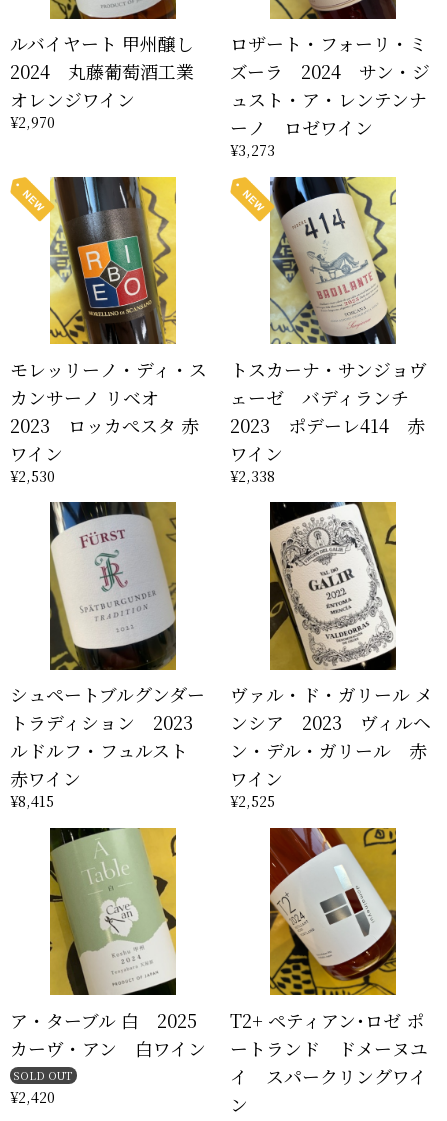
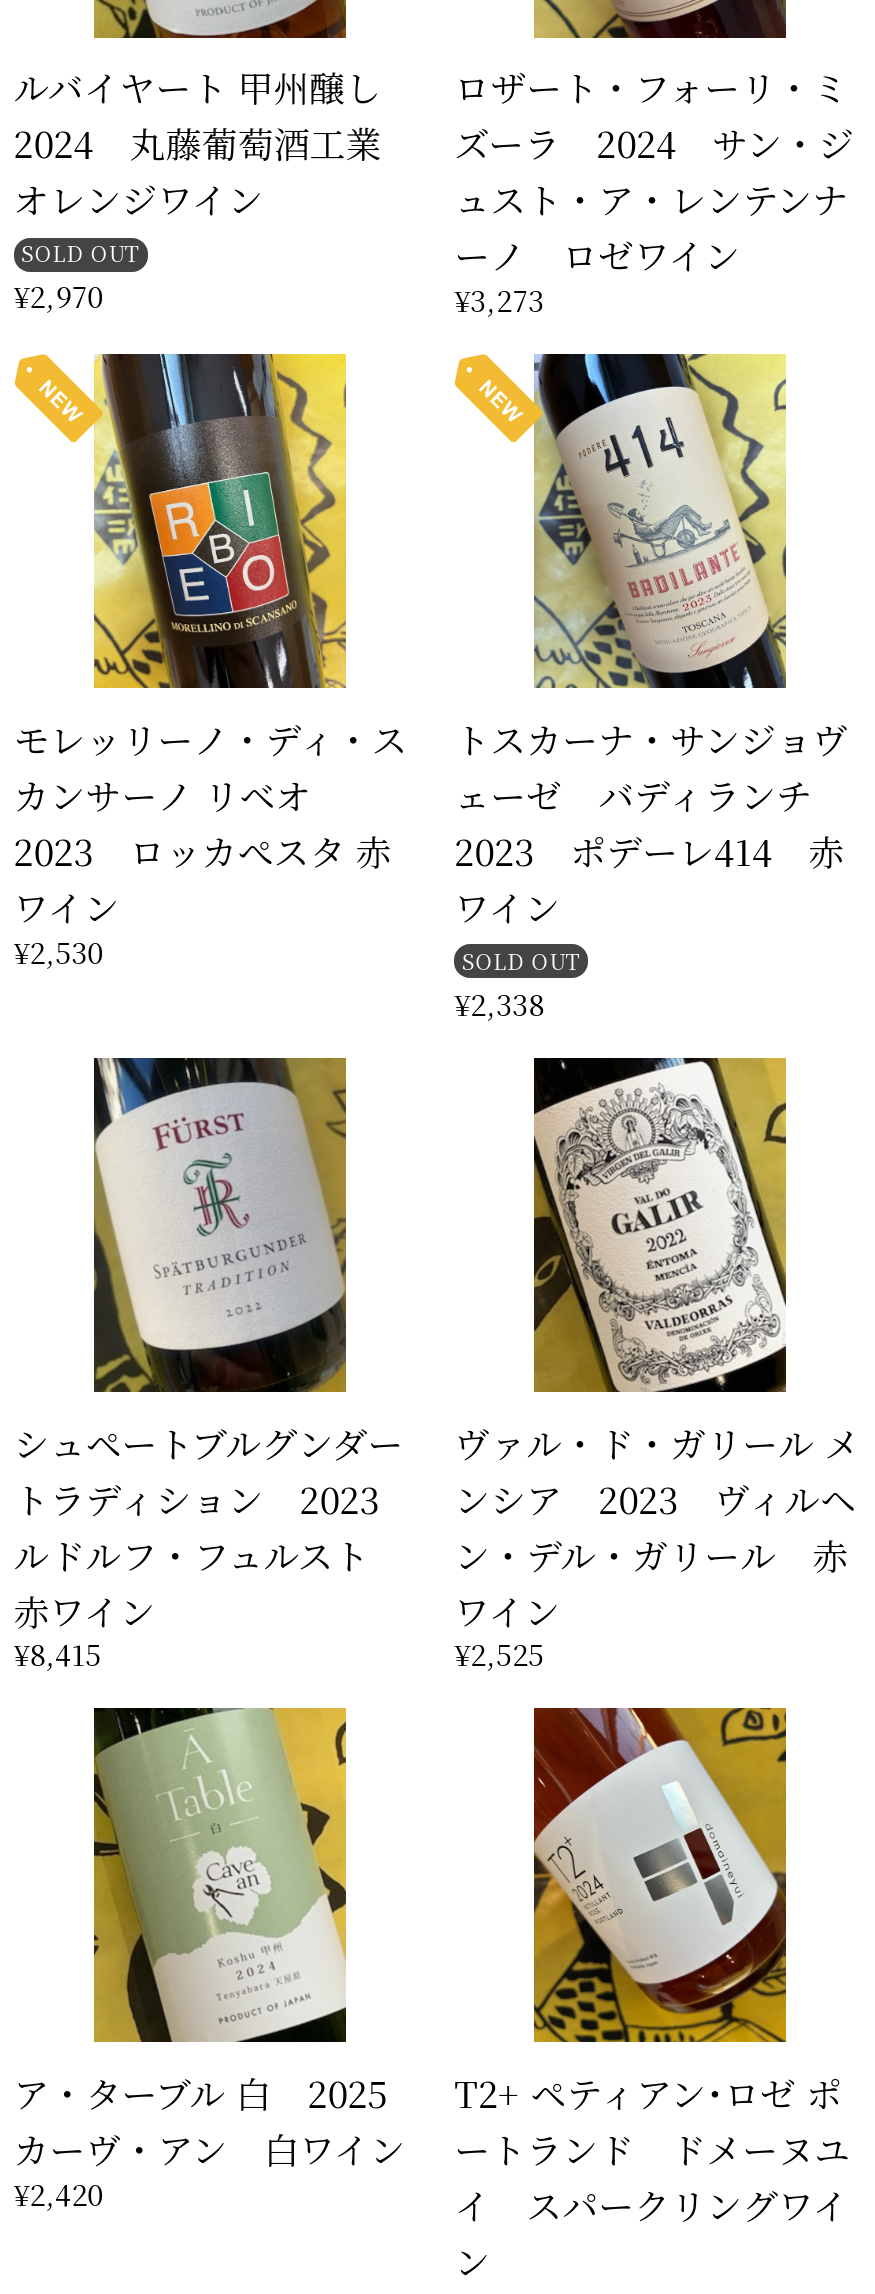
none -> [21,239,141,269] SOLD OUT
none -> [462,946,582,976] SOLD OUT
[13,1068,73,1083] SOLD OUT -> none

